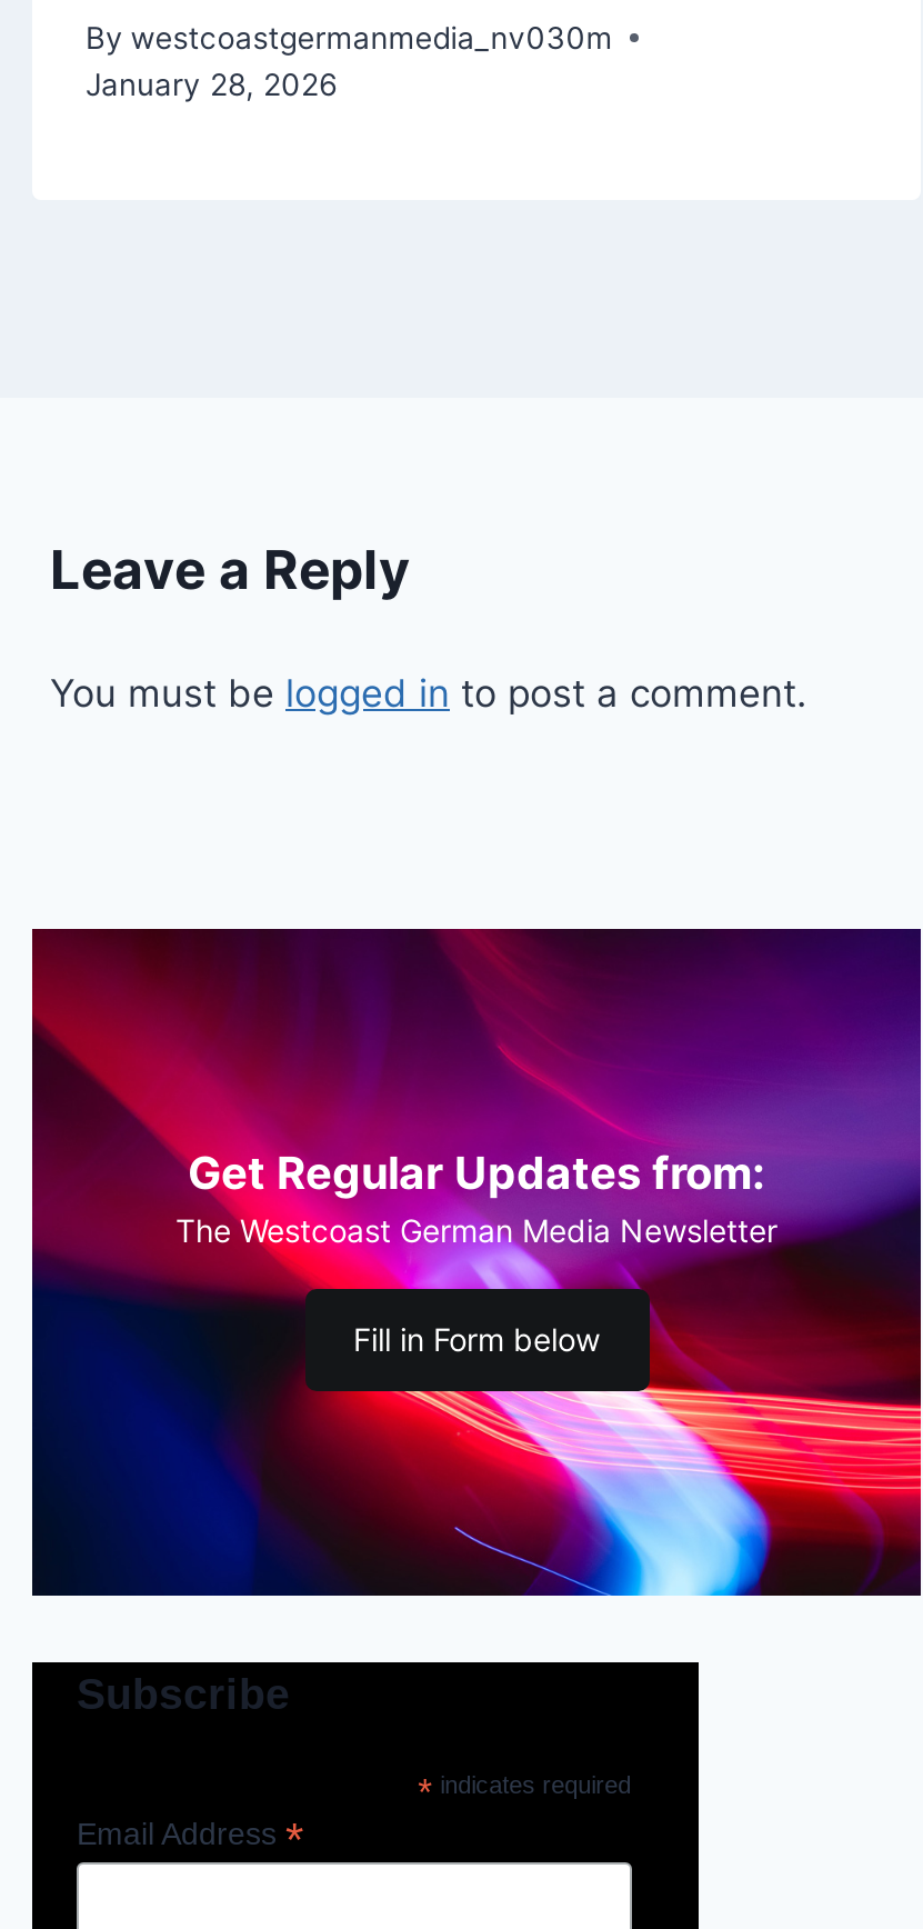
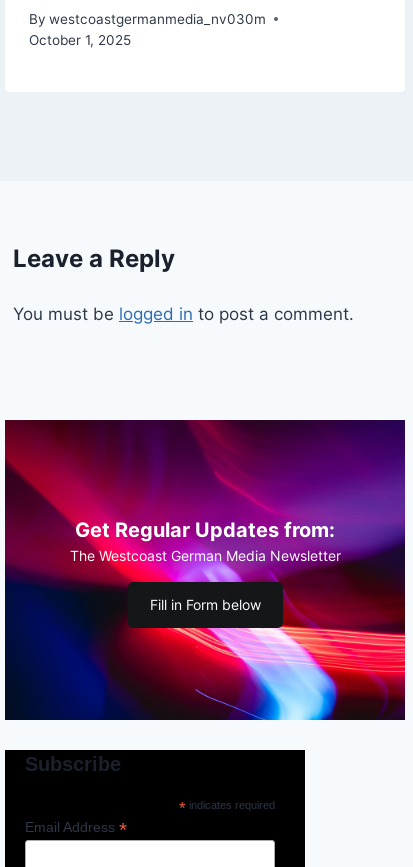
[86,66,337,102] January 28, 2026 -> [29,32,131,48] October 1, 2025

